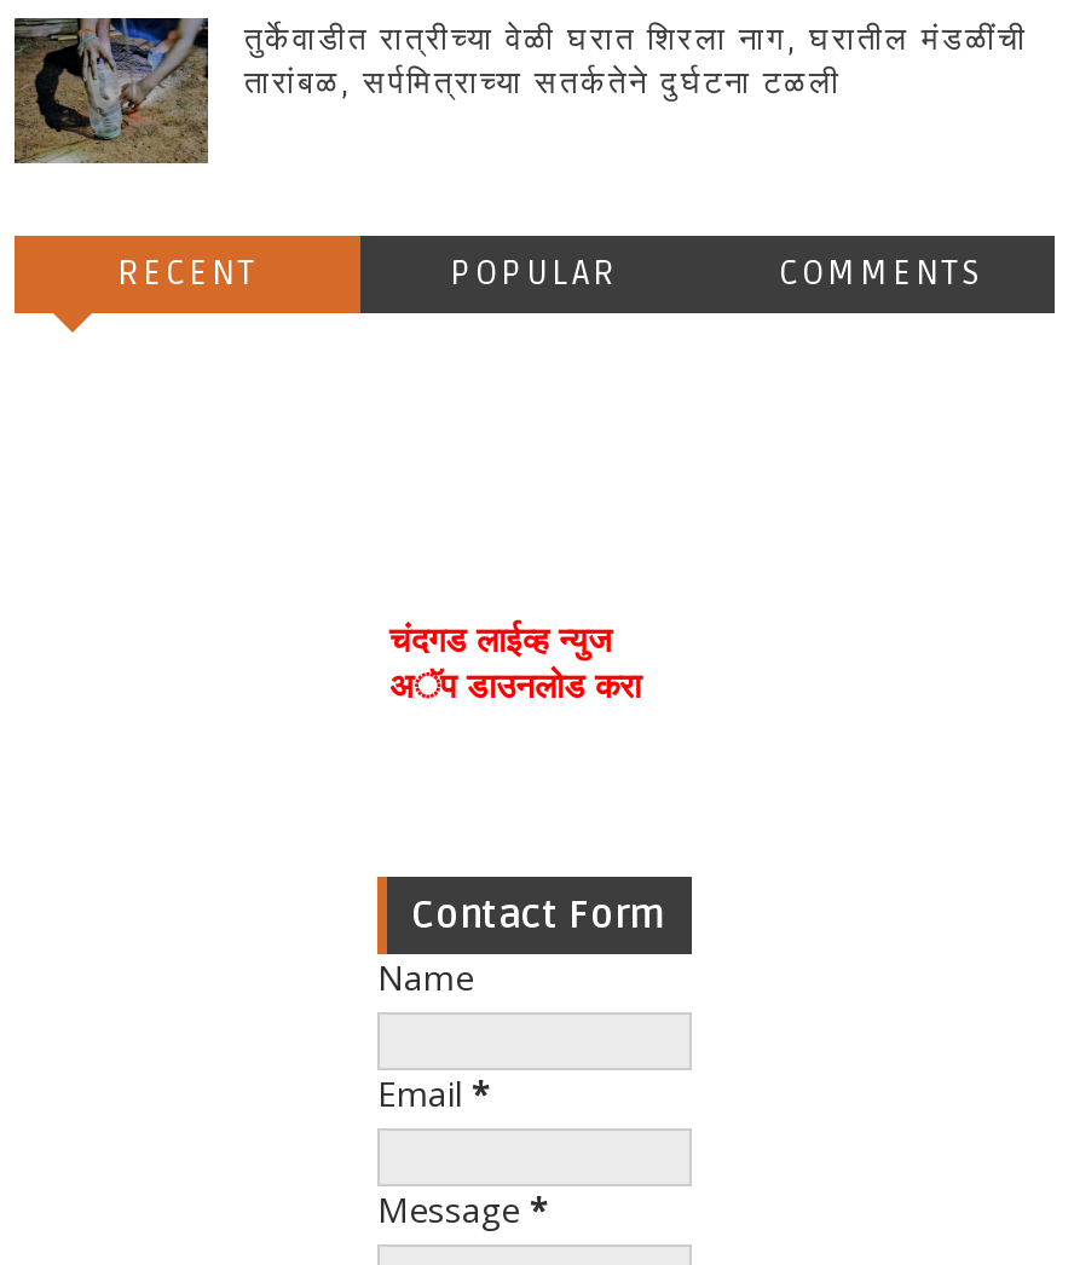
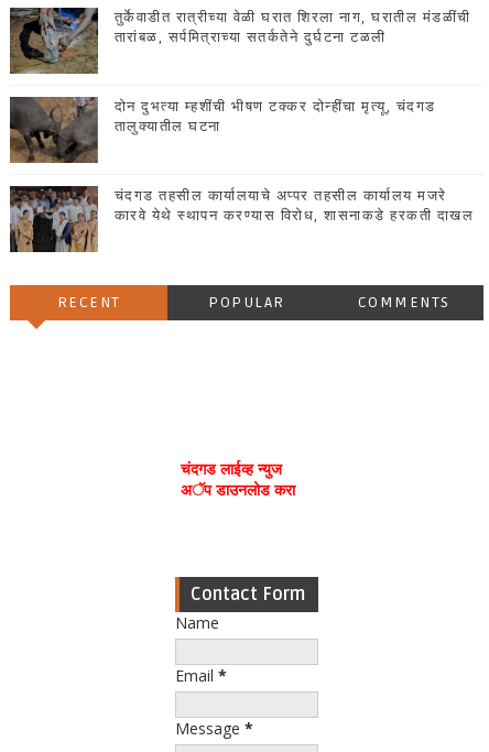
none -> [9,96,436,164] [image] | दोन दुभत्या म्हशींची भीषण टक्कर दोन्हींचा मृत्यू, चंदगड | तालुक्यातील घटना
none -> [10,185,474,253] [image] | चंदगड तहसील कार्यालयाचे अप्पर तहसील कार्यालय मजरे | कारवे येथे स्थापन करण्यास विरोध, शासनाकडे हरकती दाखल

